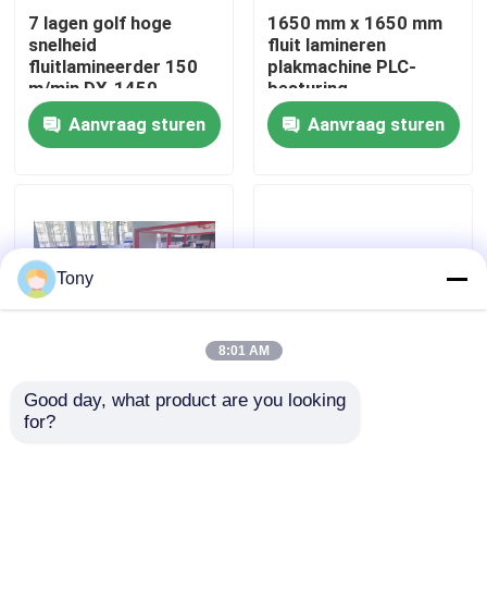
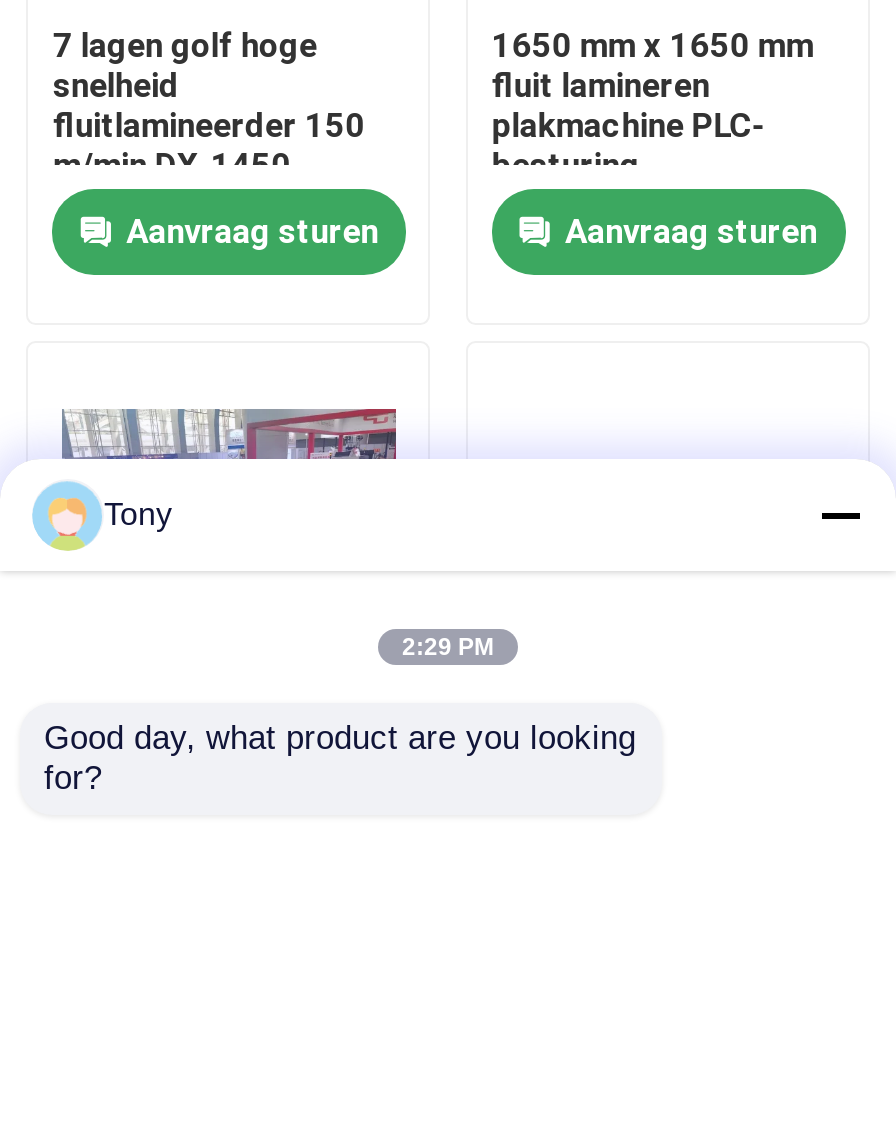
[218,343,269,358] 8:01 AM -> [402,633,494,661] 2:29 PM

